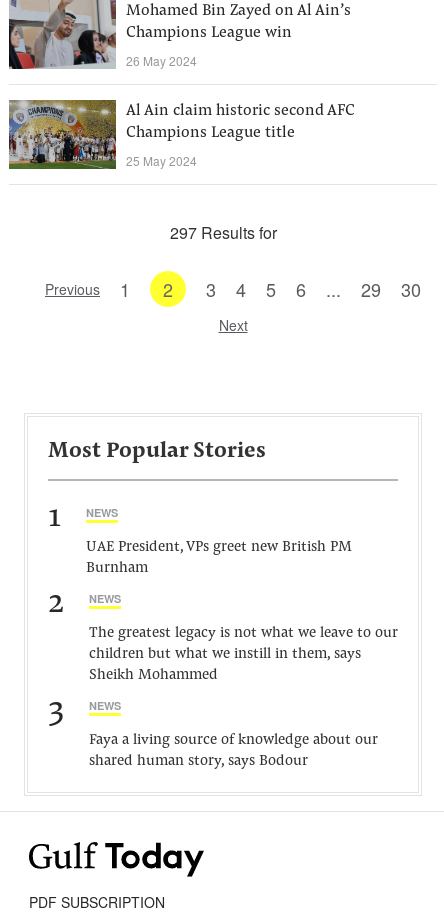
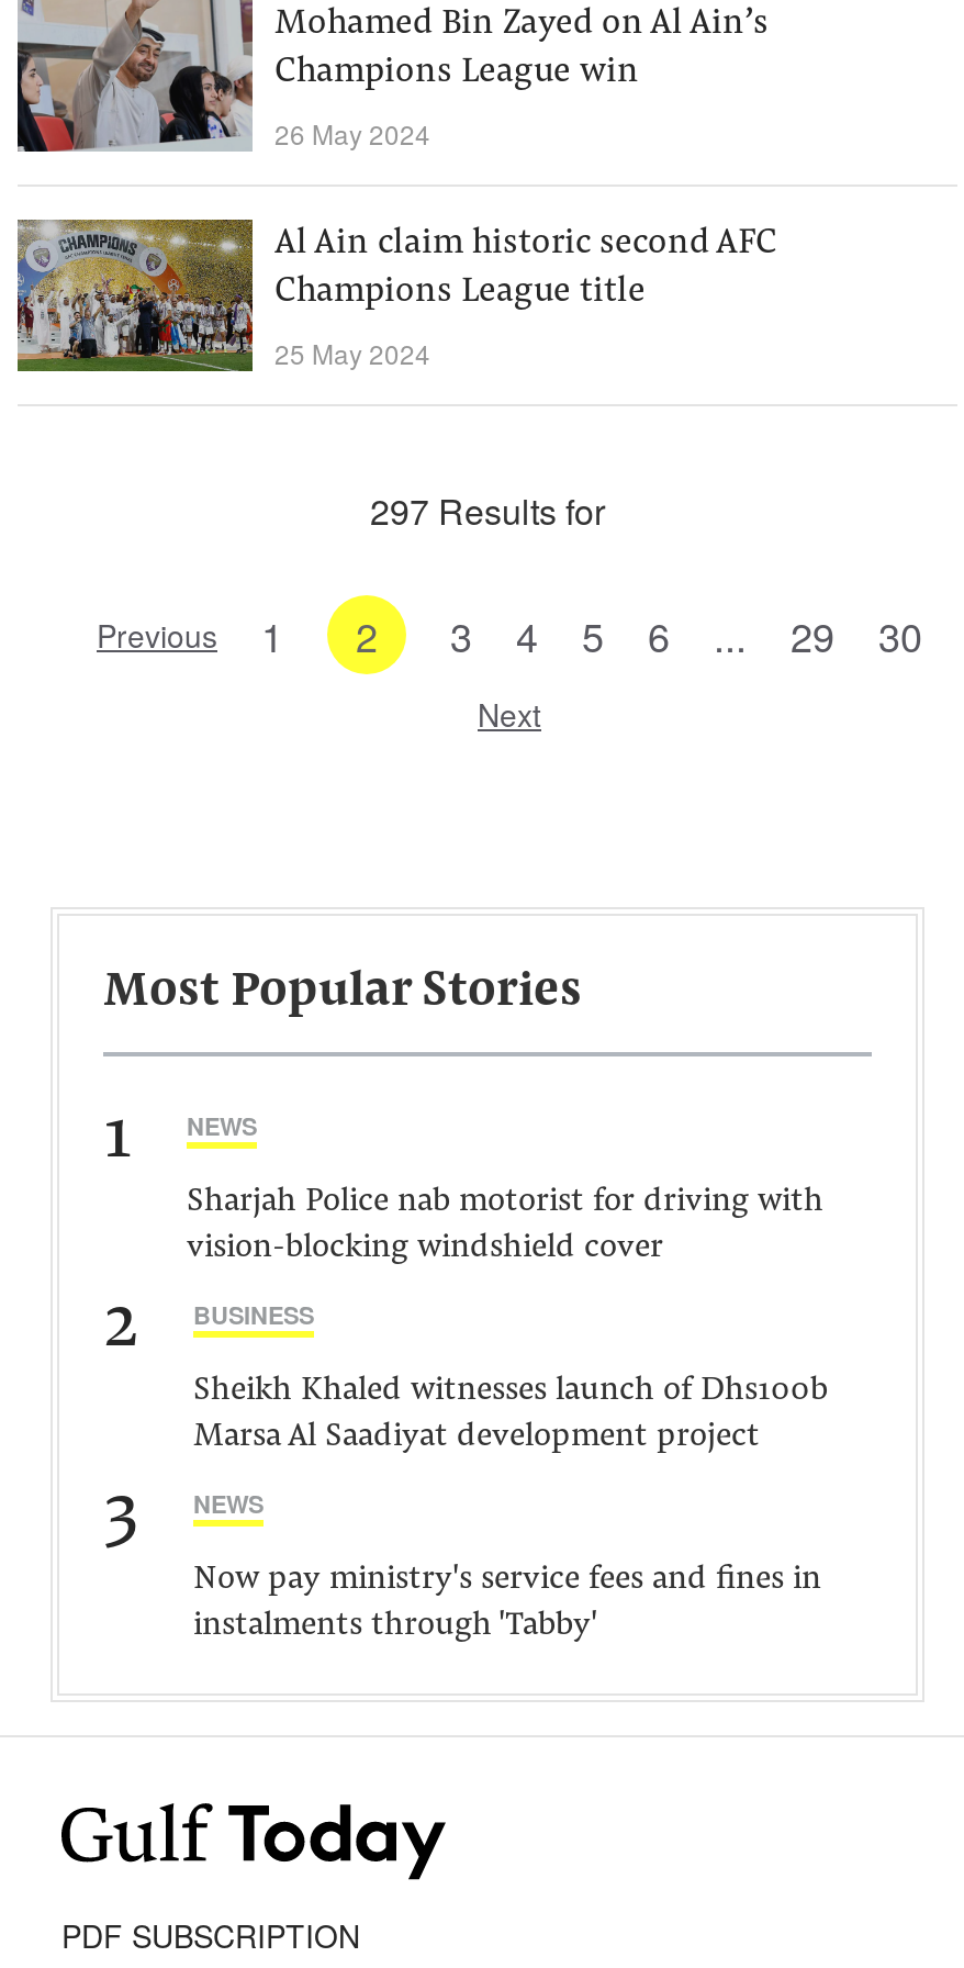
[86,540,352,576] UAE President, VPs greet new British PM | Burnham -> [187,1186,823,1265] Sharjah Police nab motorist for driving with | vision-blocking windshield cover
[89,591,121,606] NEWS -> [193,1298,314,1331] BUSINESS
[89,626,398,683] The greatest legacy is not what we leave to our | children but what we instill in them, says | Sheikh Mohammed -> [193,1375,828,1454] Sheikh Khaled witnesses launch of Dhs100b | Marsa Al Saadiyat development project
[89,733,378,769] Faya a living source of knowledge about our | shared human story, says Bodour -> [193,1564,821,1643] Now pay ministry's service fees and fines in | instalments through 'Tabby'

